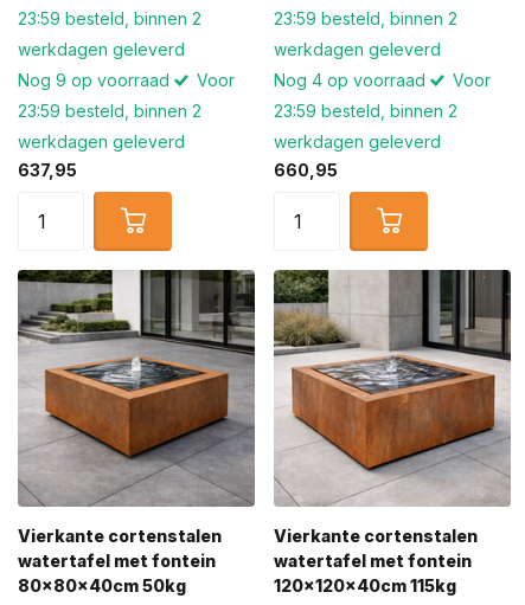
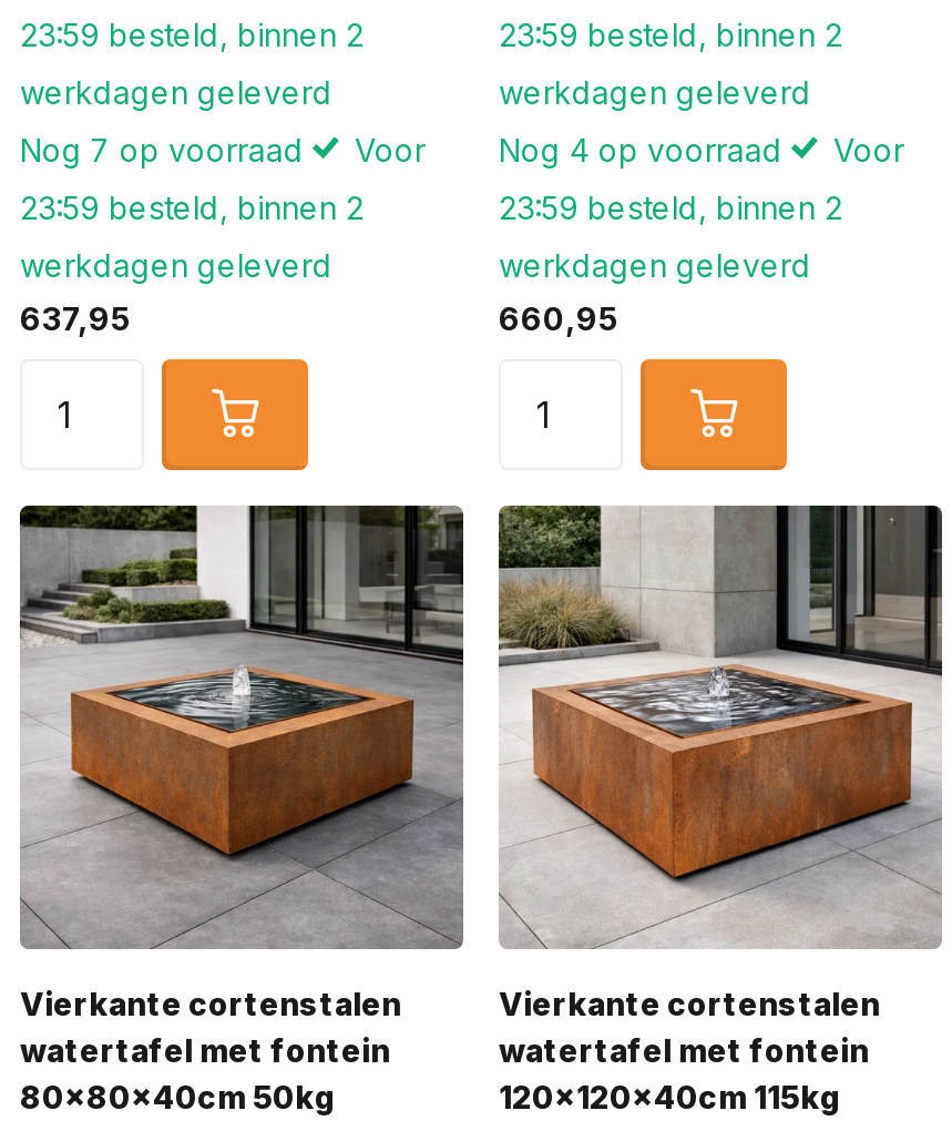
[18,70,174,90] Nog 9 op voorraad -> [20,130,313,168] Nog 7 op voorraad

